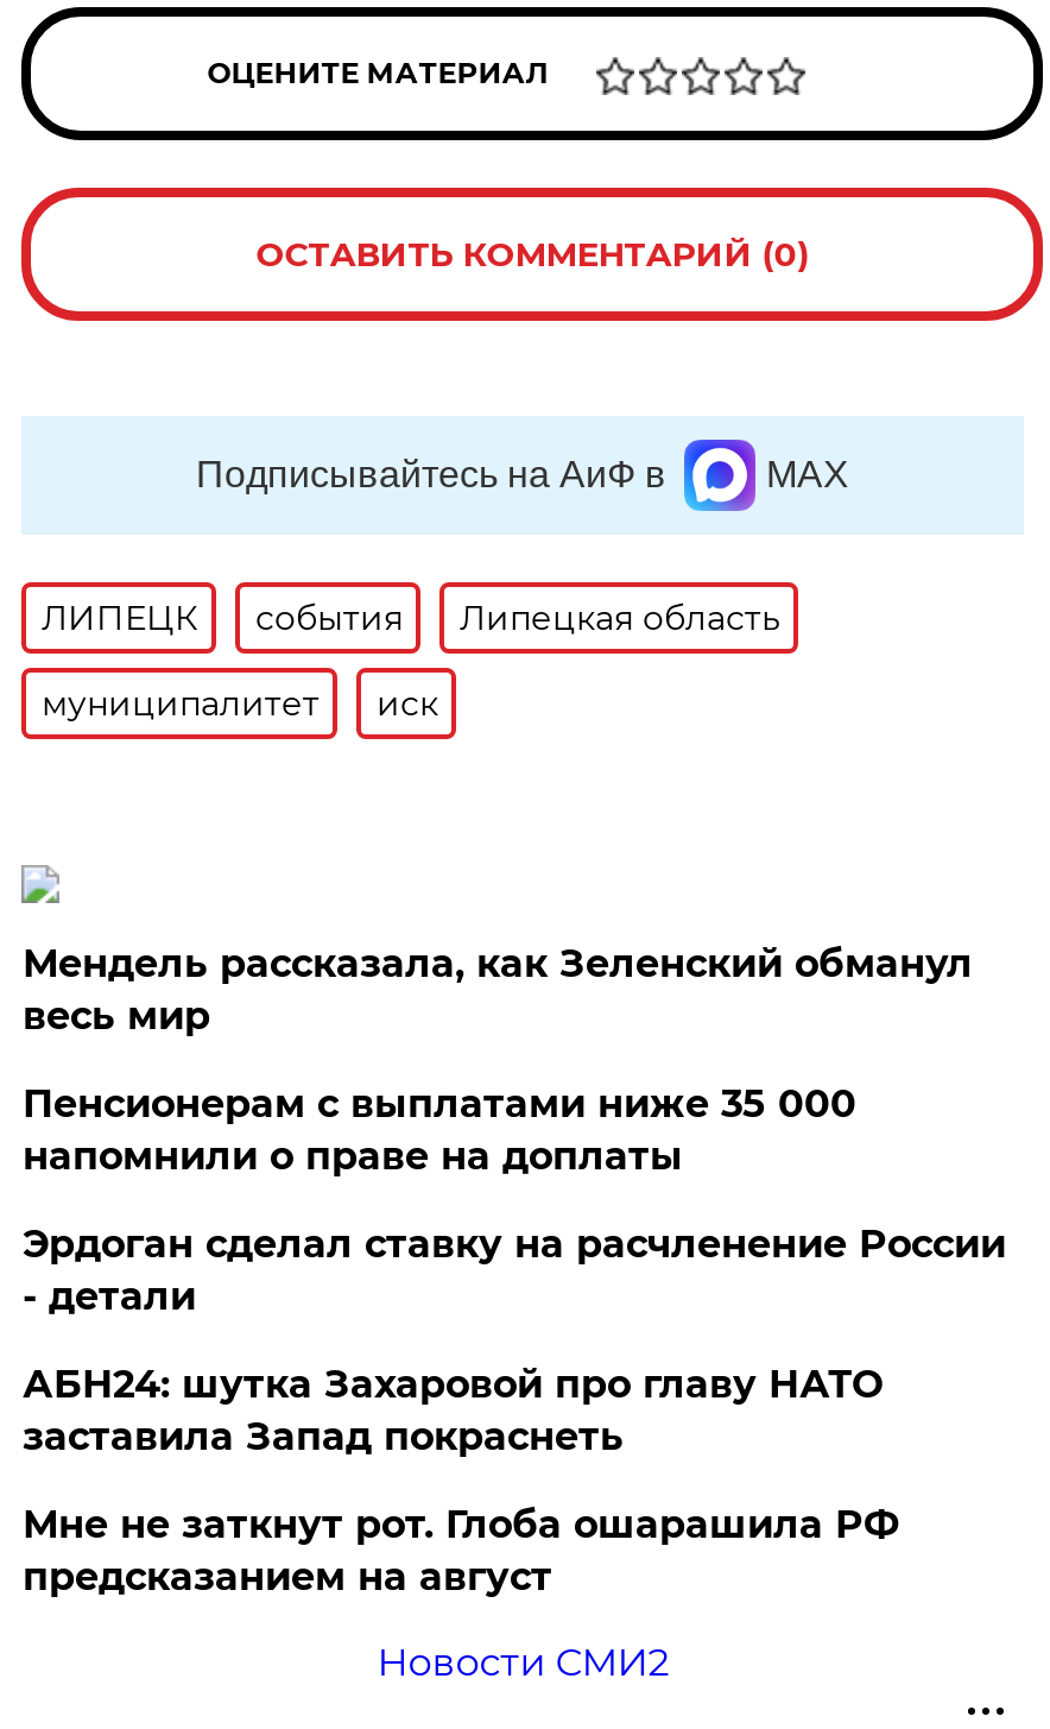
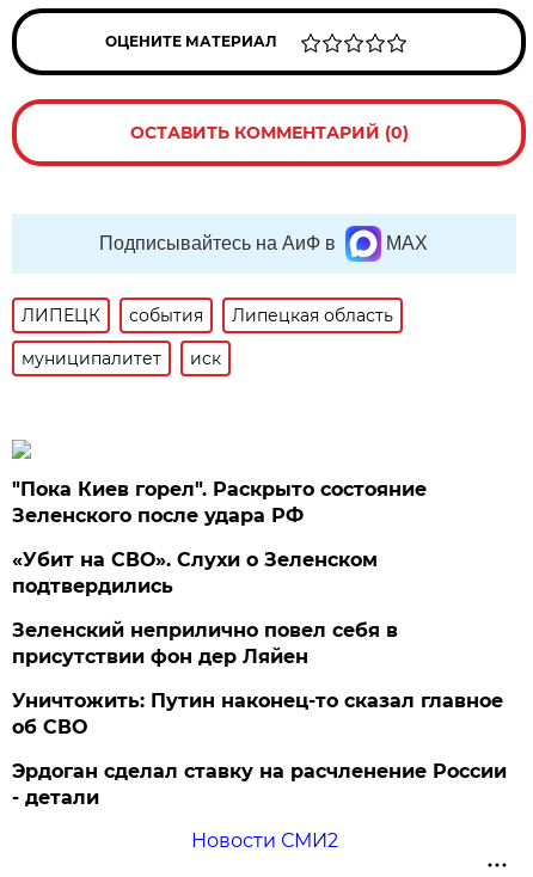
[22,941,973,1179] Мендель рассказала, как Зеленский обманул | весь мир | Пенсионерам с выплатами ниже 35 000 | напомнили о праве на доплаты -> [12,478,504,738] "Пока Киев горел". Раскрыто состояние | Зеленского после удара РФ | «Убит на СВО». Слухи о Зеленском | подтвердились | Зеленский неприлично повел cебя в | присутствии фон дер Ляйен | Уничтожить: Путин наконец-то сказал главное | об СВО
moved [22,1221,1006,1319] -> [12,760,507,809]: Эрдоган сделал ставку на расчленение России | - детали
[22,1362,899,1599] АБН24: шутка Захаровой про главу НАТО | заставила Запад покраснеть | Мне не заткнут рот. Глоба ошарашила РФ | предсказанием на август -> none

